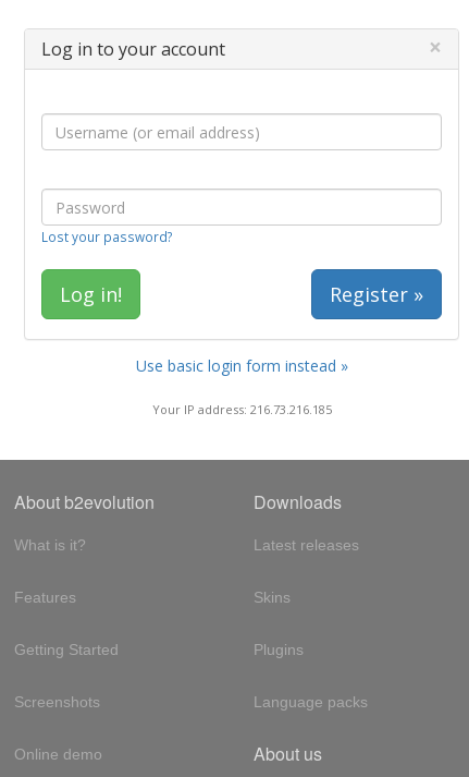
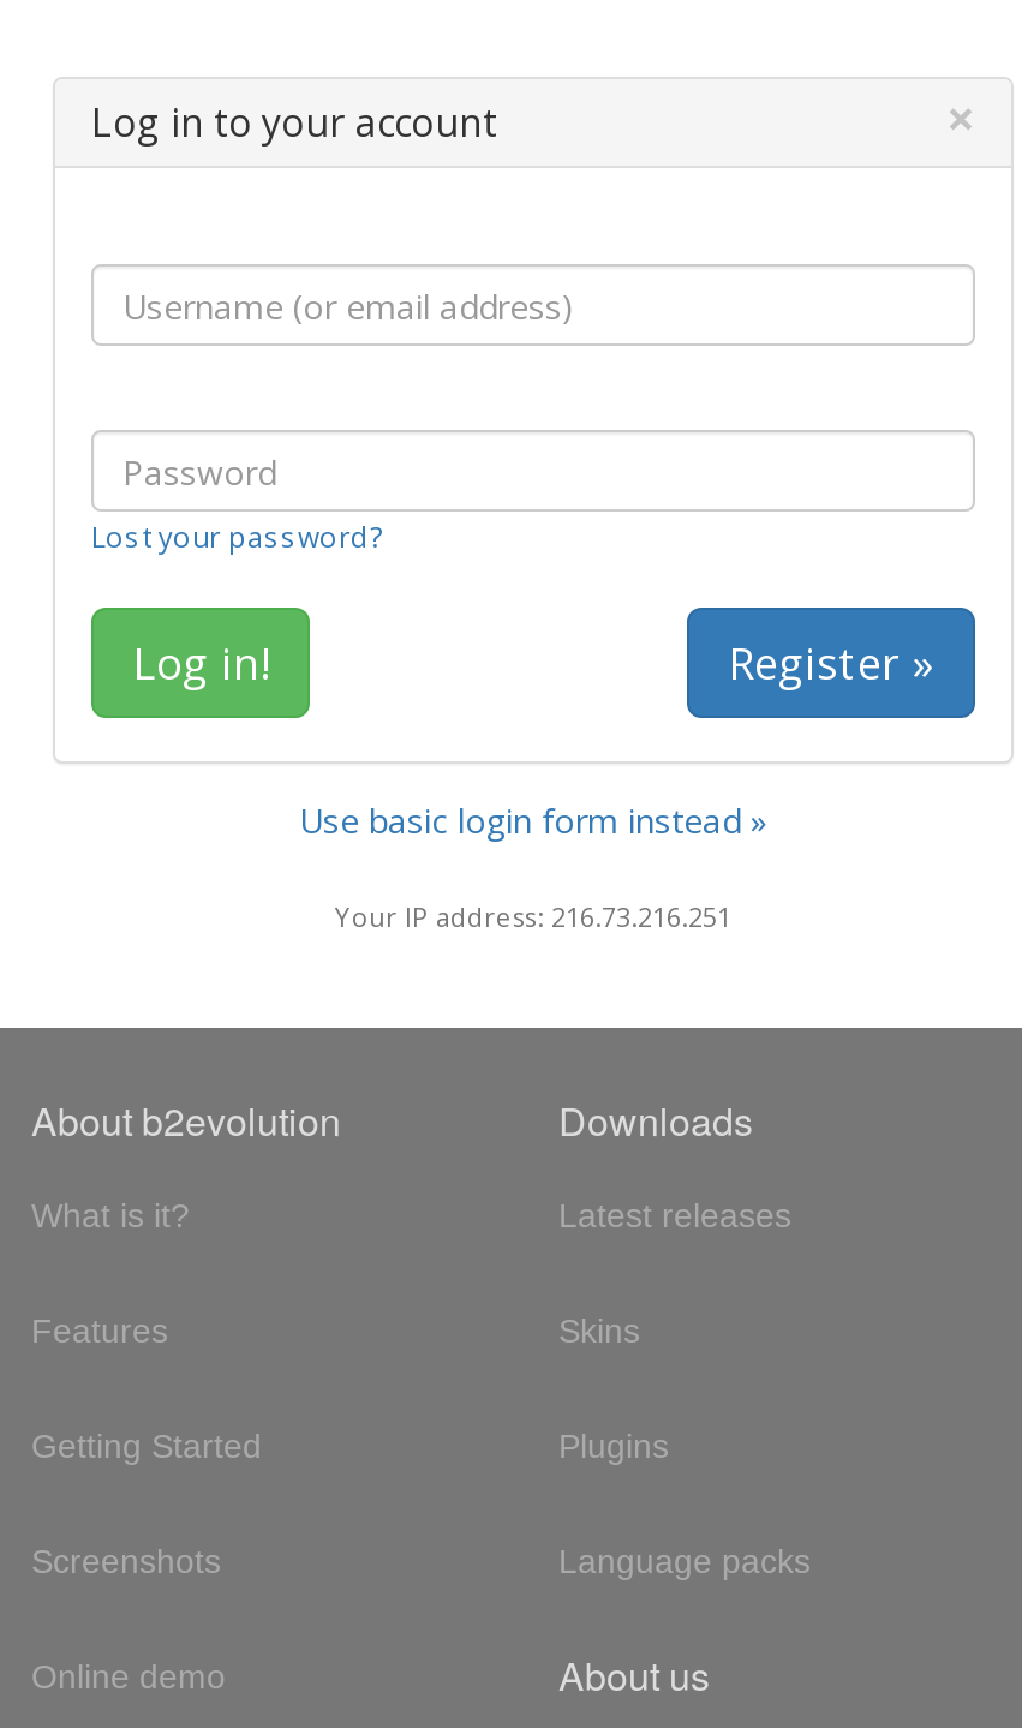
[152,401,331,417] Your IP address: 216.73.216.185 -> [335,898,731,934] Your IP address: 216.73.216.251

